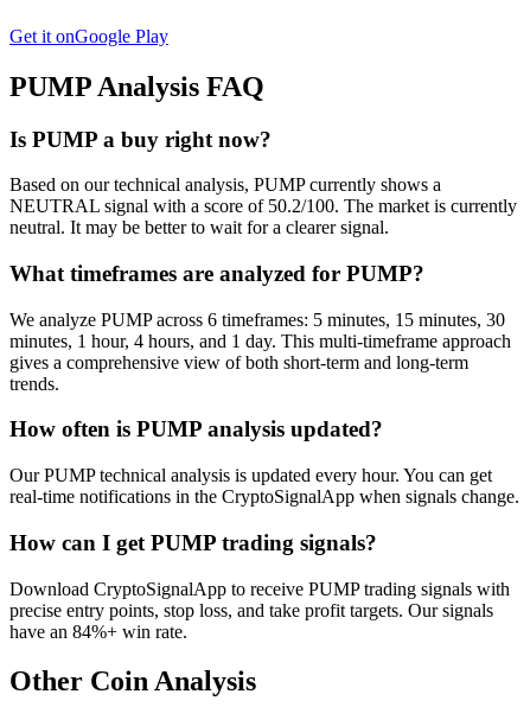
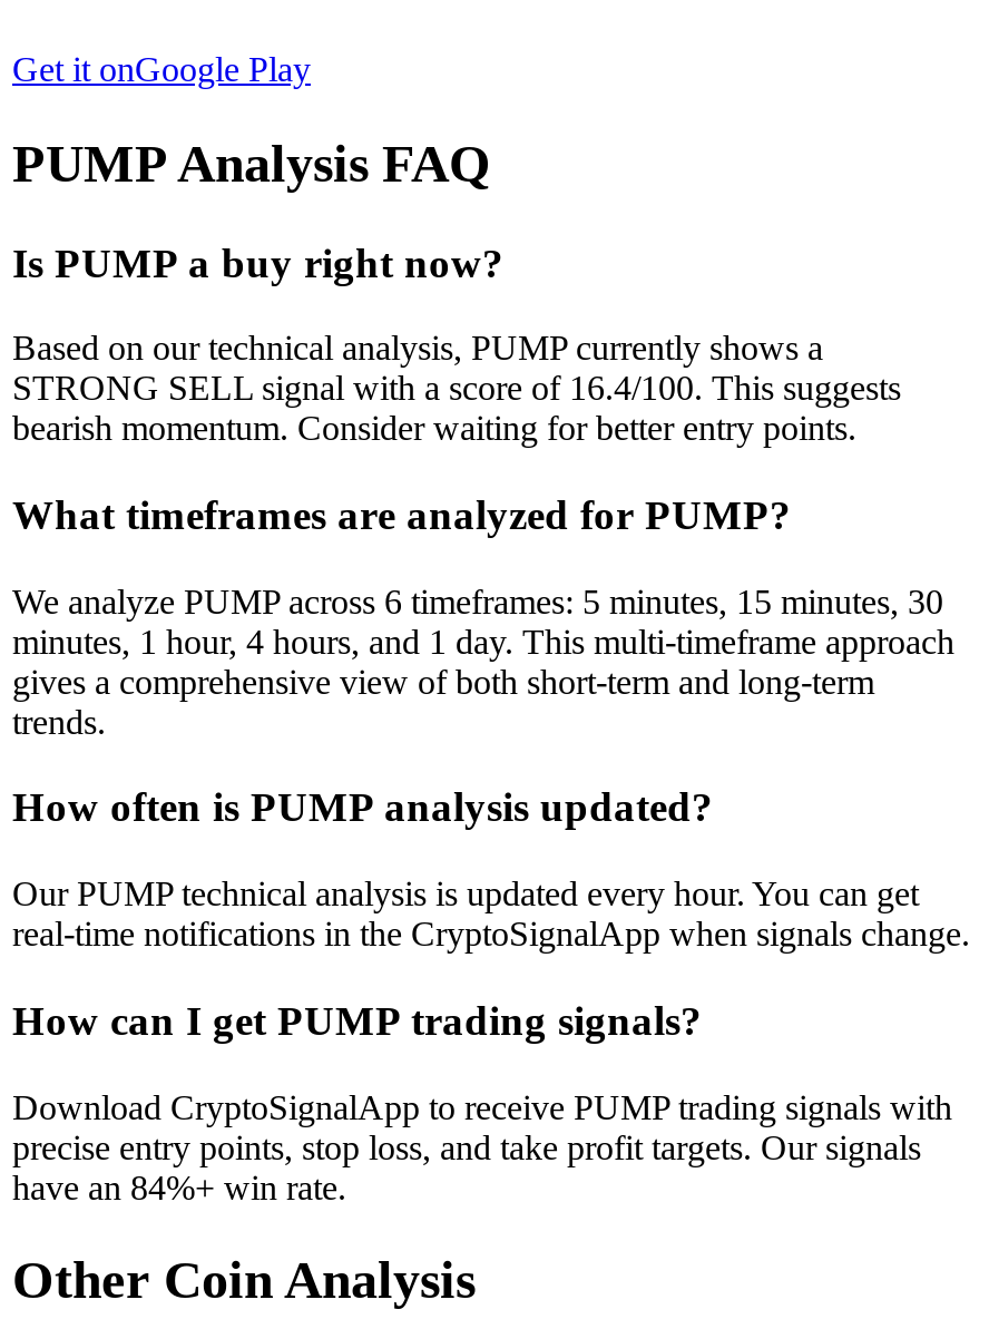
[9,196,517,238] NEUTRAL signal with a score of 50.2/100. The market is currently | neutral. It may be better to wait for a clearer signal. -> [12,369,901,447] STRONG SELL signal with a score of 16.4/100. This suggests | bearish momentum. Consider waiting for better entry points.

